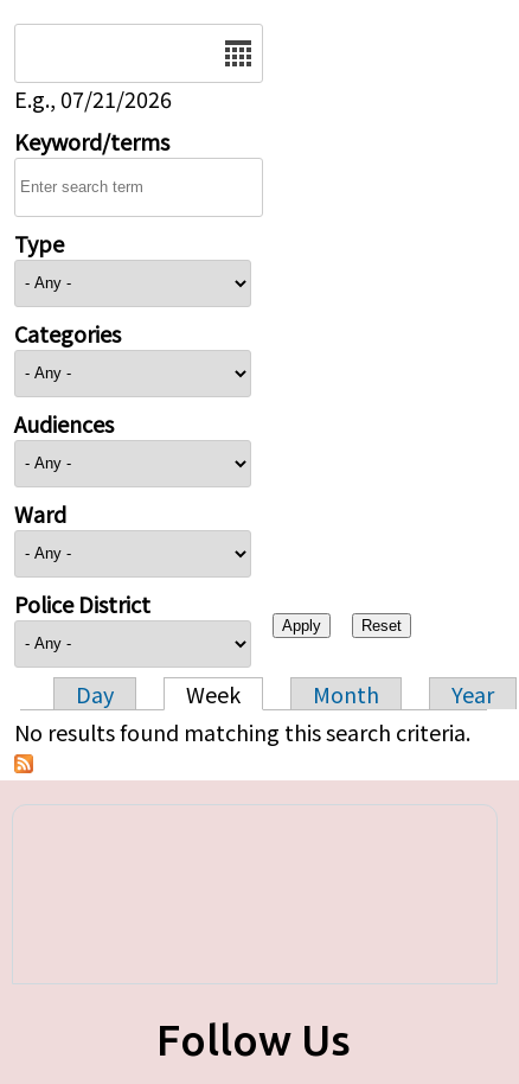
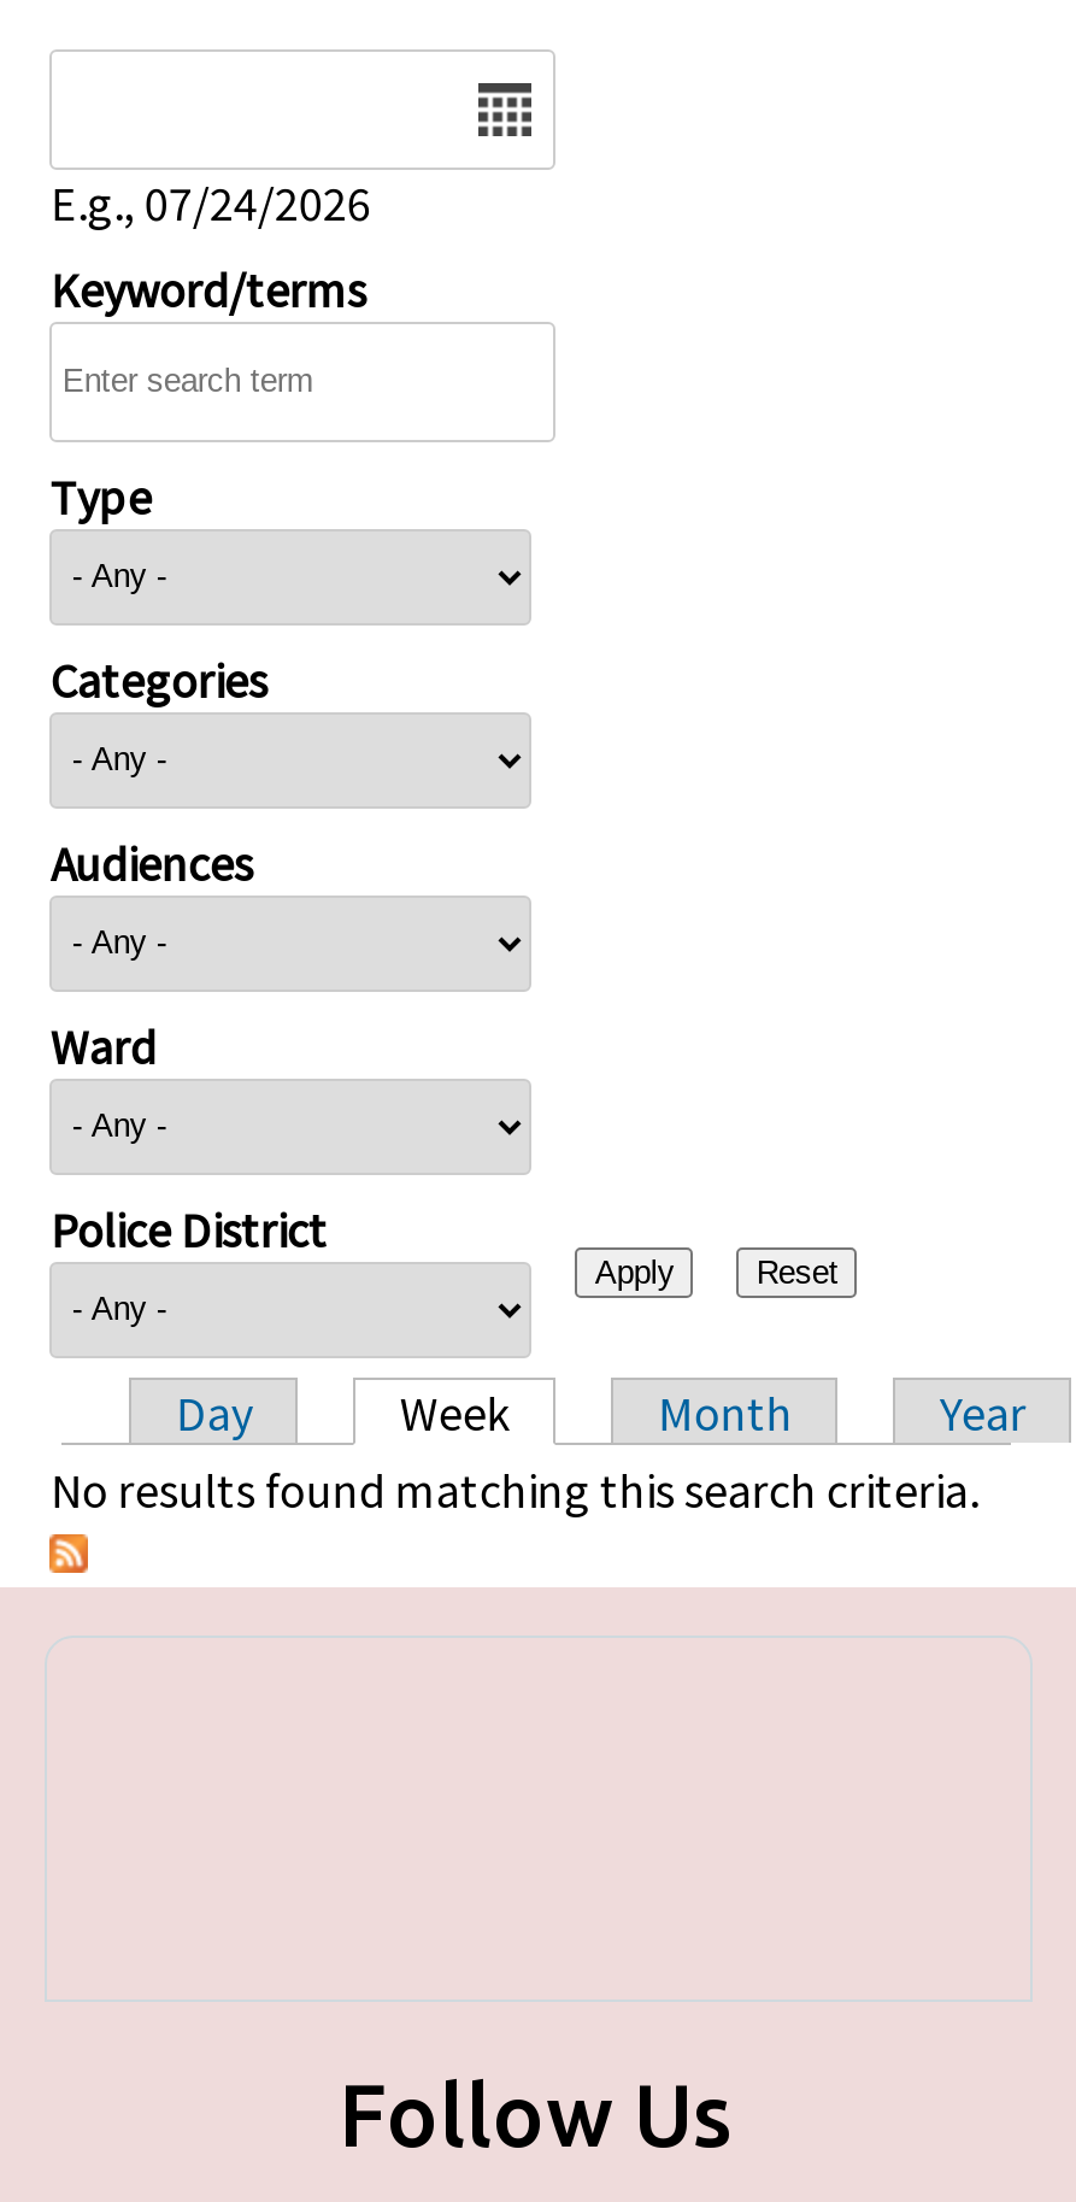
[15,82,172,113] E.g., 07/21/2026 -> [50,169,371,231] E.g., 07/24/2026

